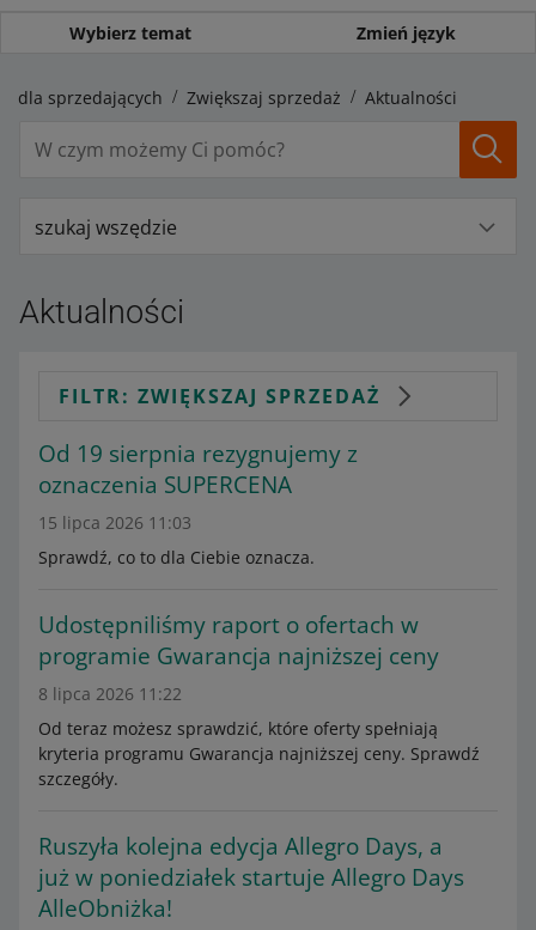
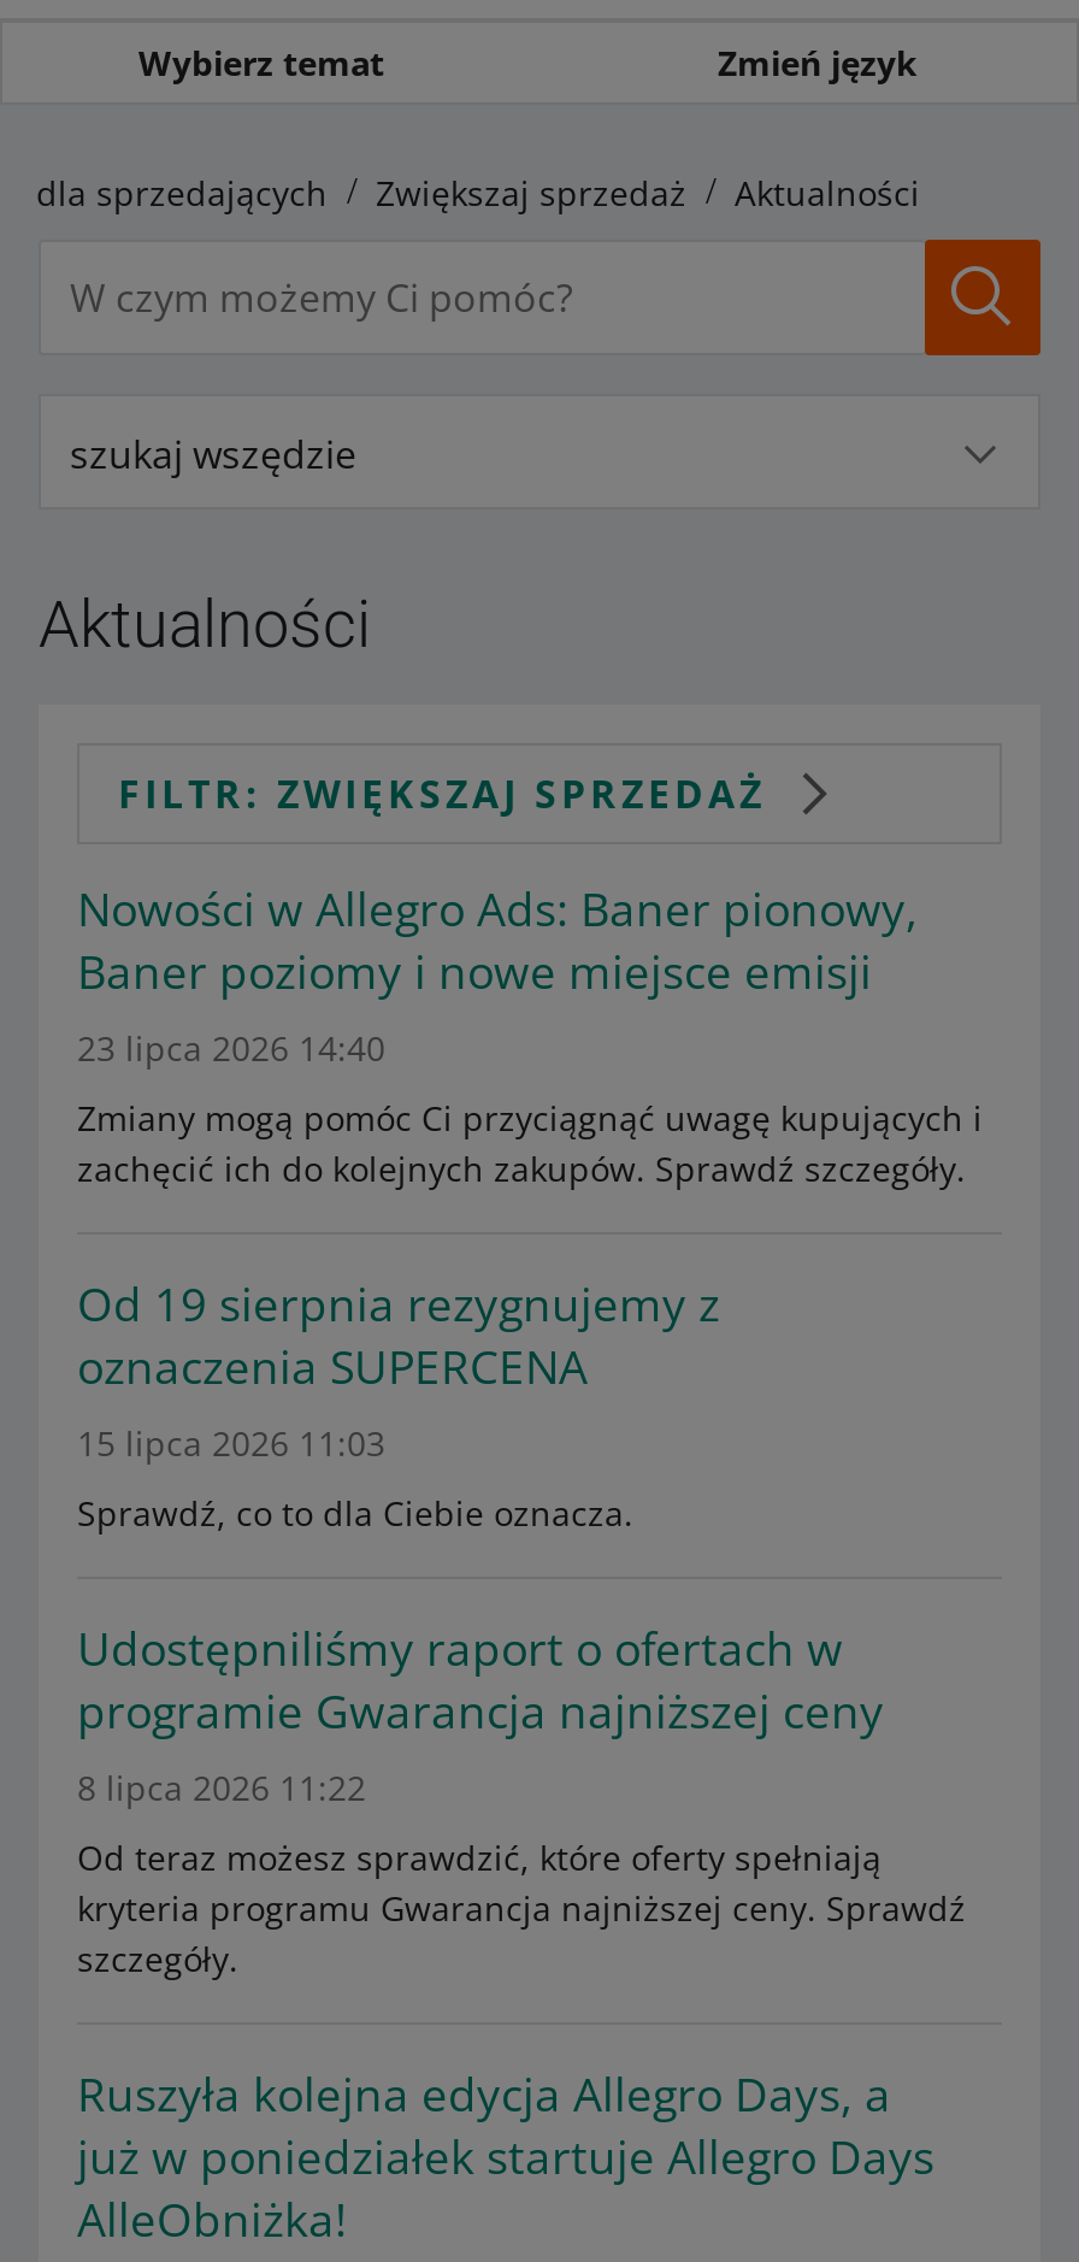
none -> [77,878,983,1191] Nowości w Allegro Ads: Baner pionowy, | Baner poziomy i nowe miejsce emisji | 23 lipca 2026 14:40 | Zmiany mogą pomóc Ci przyciągnąć uwagę kupujących i | zachęcić ich do kolejnych zakupów. Sprawdź szczegóły.

